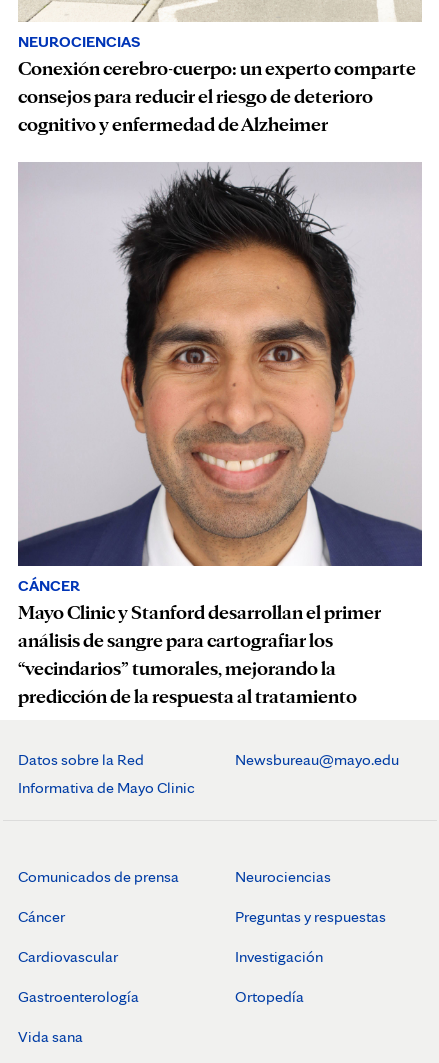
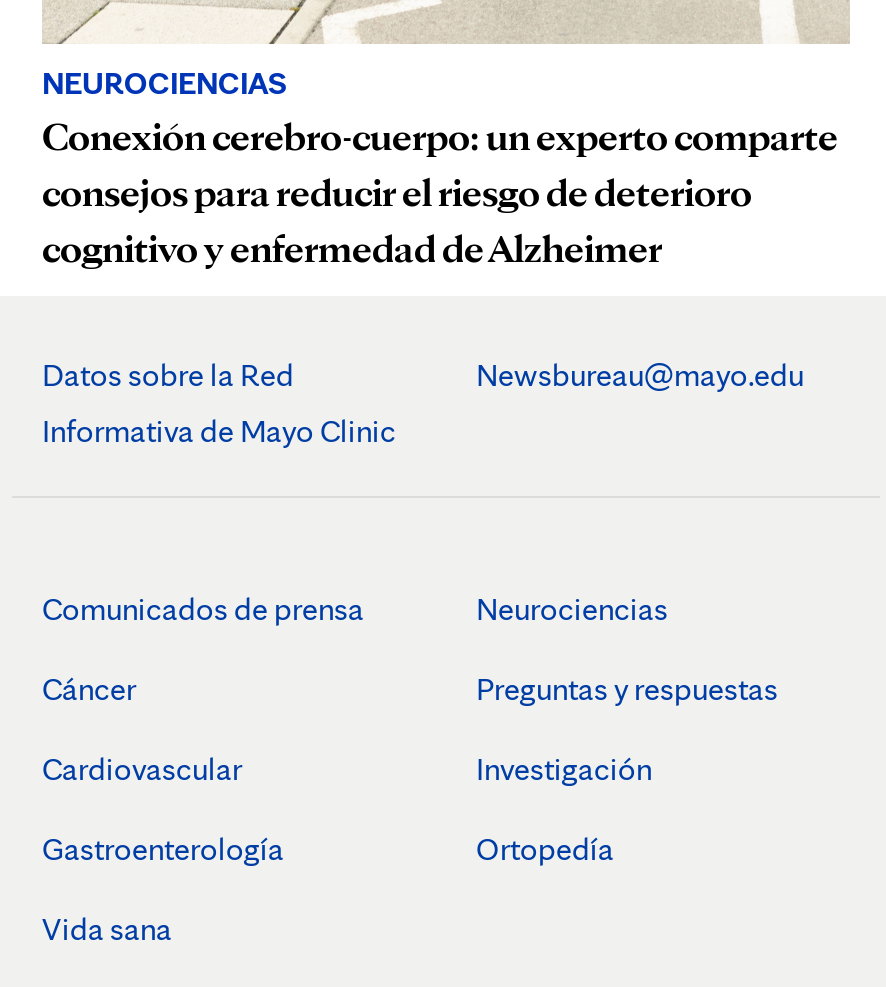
[17,162,423,708] [image] | CÁNCER | Mayo Clinic y Stanford desarrollan el primer | análisis de sangre para cartografiar los | “vecindarios” tumorales, mejorando la | predicción de la respuesta al tratamiento -> none

